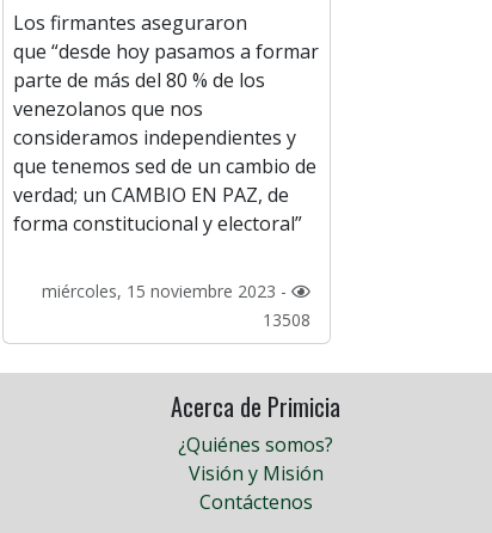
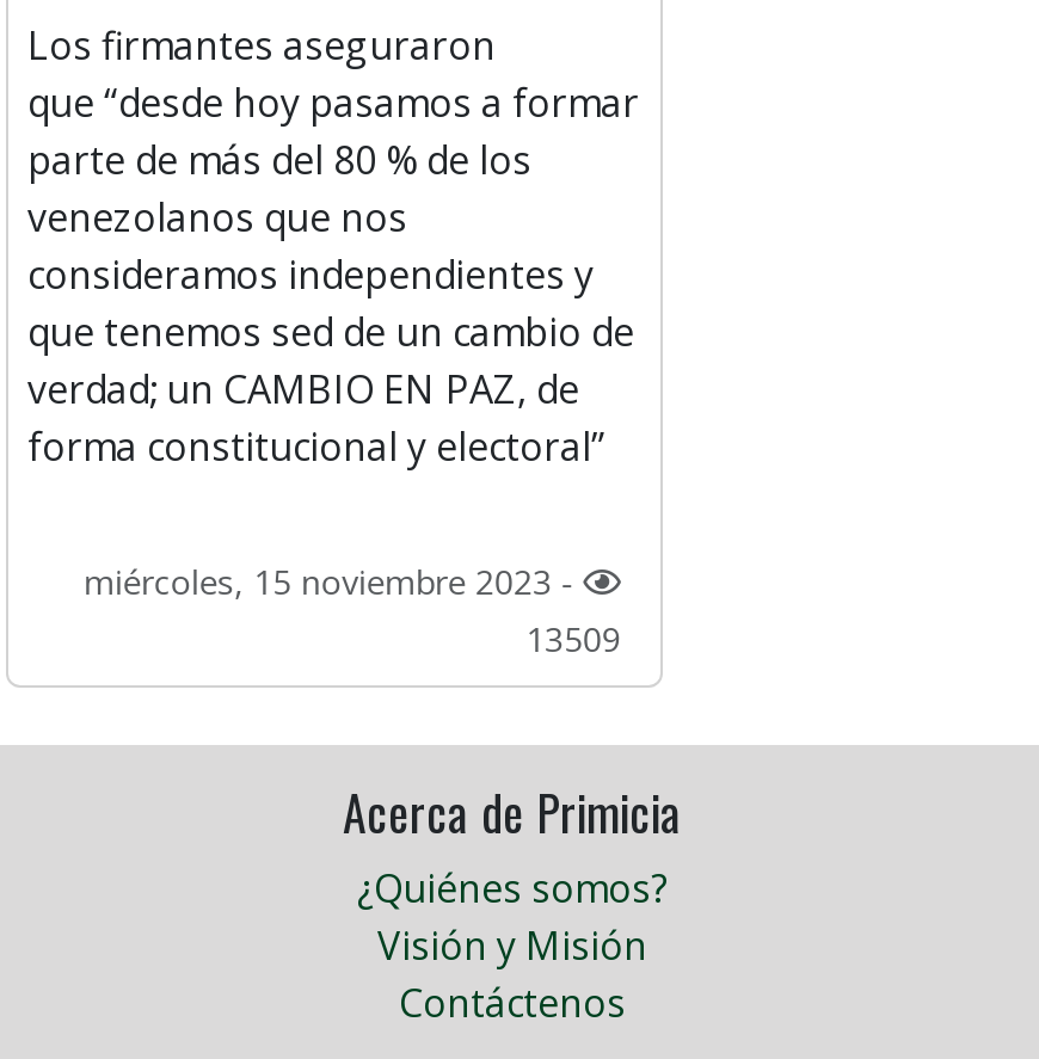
[262,308,310,331] 13508 -> [526,616,621,661] 13509

